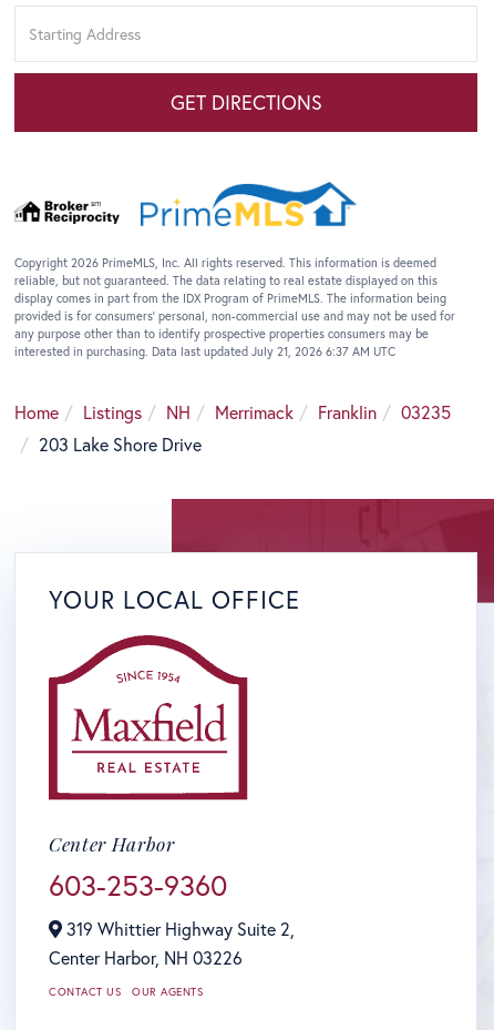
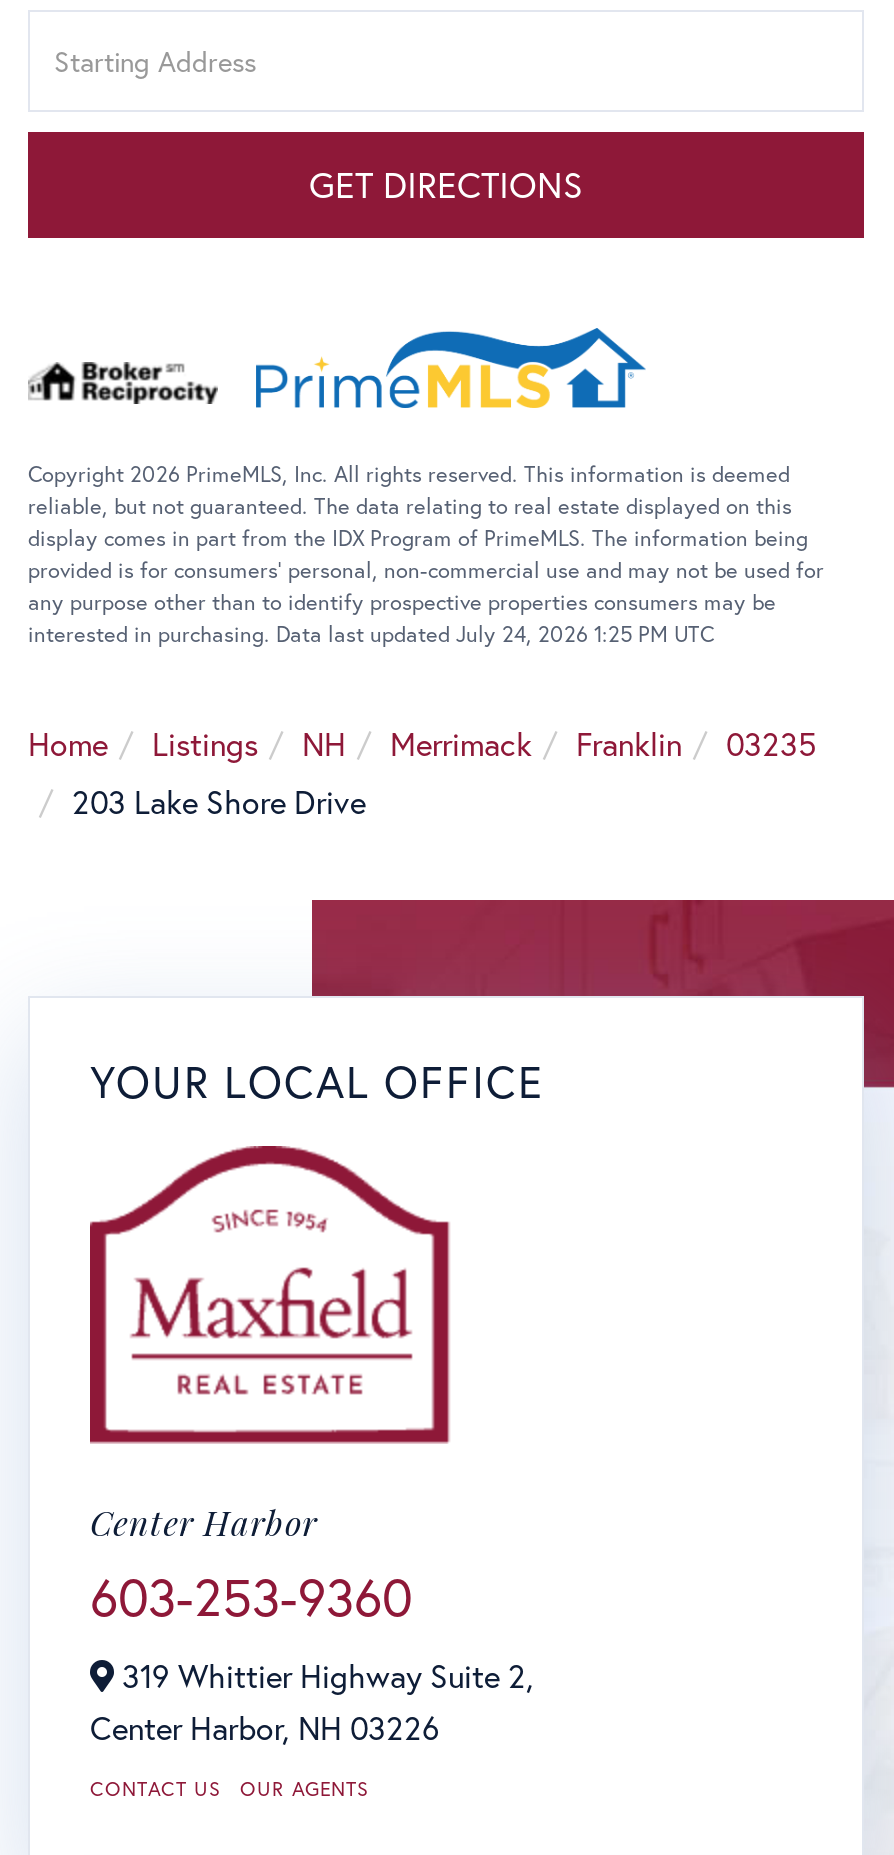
[14,344,395,359] interested in purchasing. Data last updated July 21, 2026 6:37 AM UTC -> [28,620,714,648] interested in purchasing. Data last updated July 24, 2026 1:25 PM UTC

